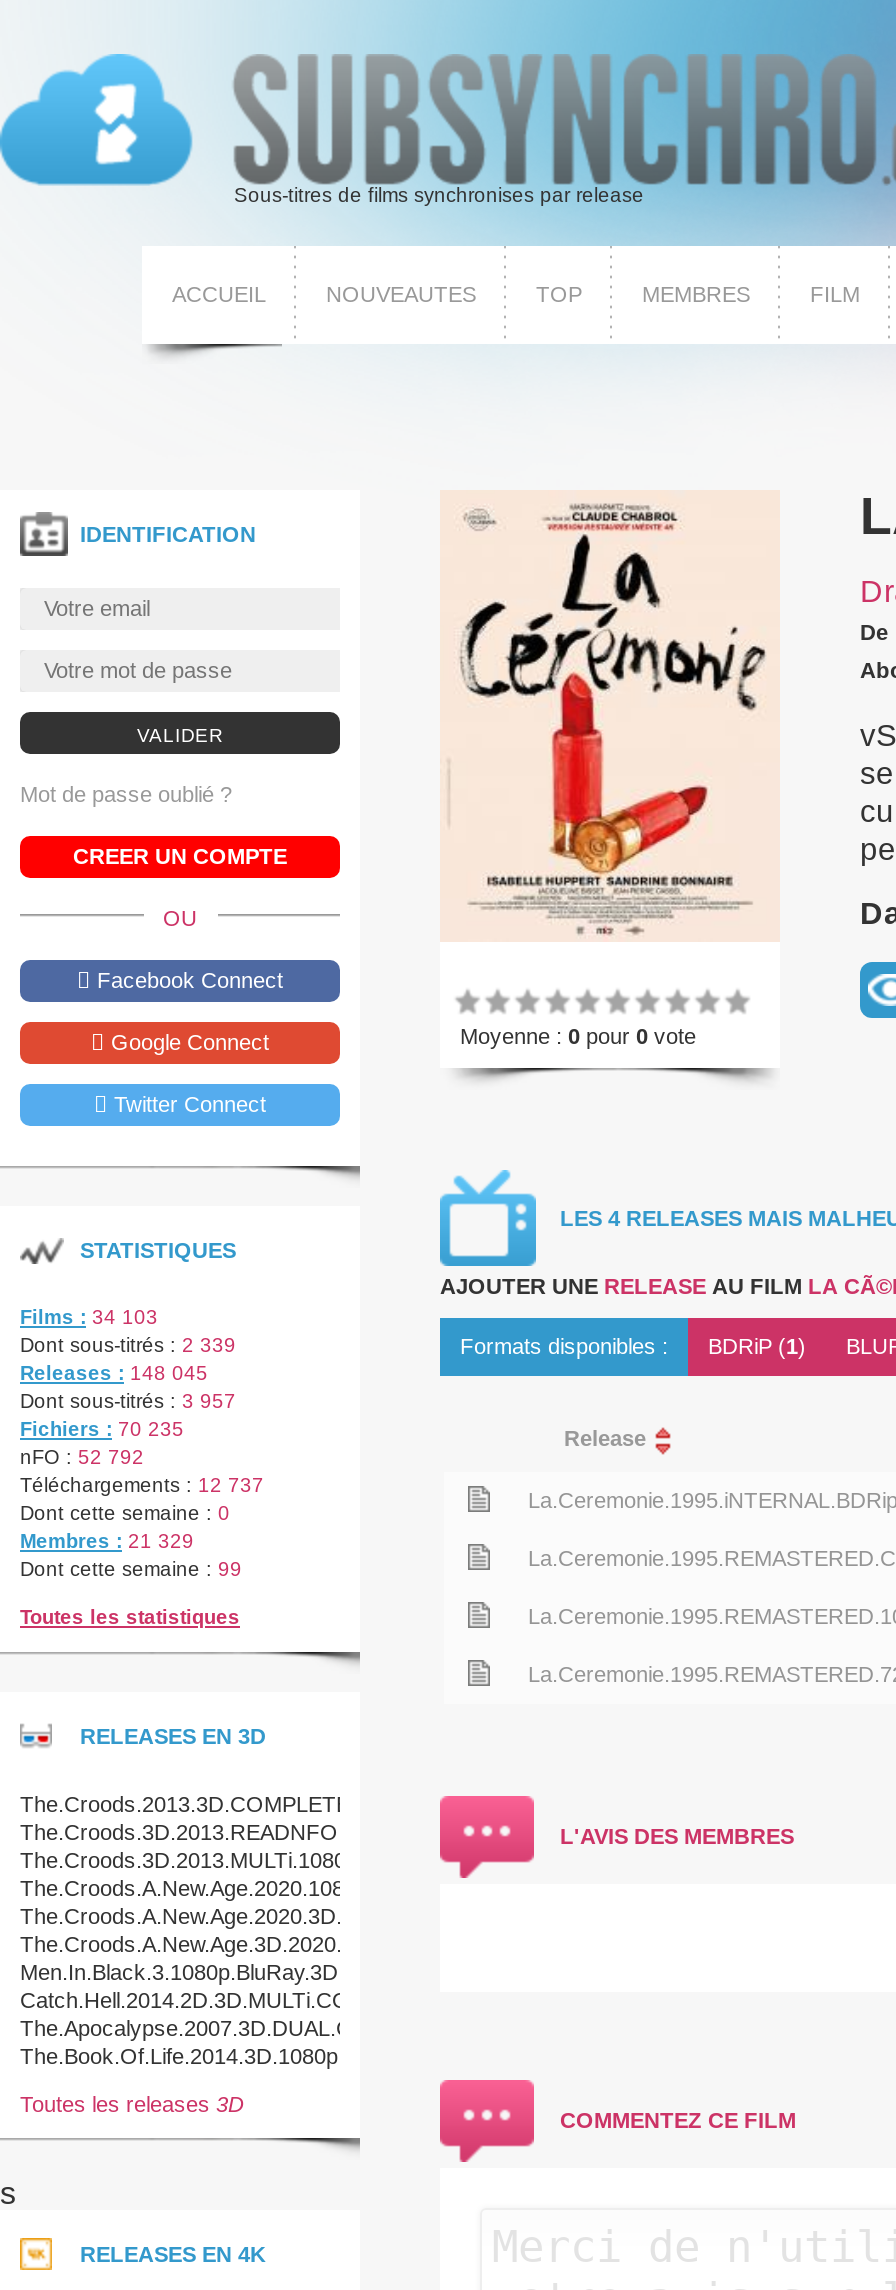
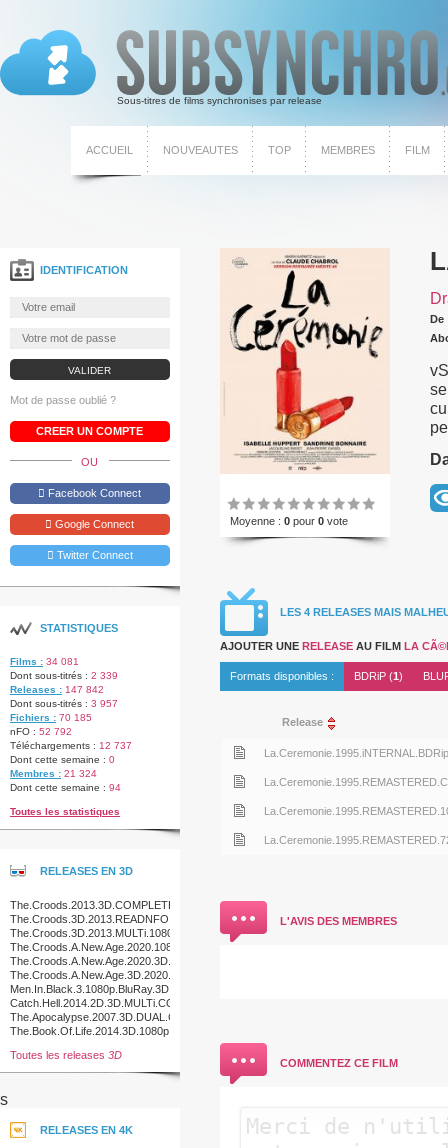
[20,1306,158,1328] Films : 34 103 -> [10,656,79,667] Films : 34 081
[20,1362,208,1384] Releases : 148 045 -> [10,684,104,695] Releases : 147 842
[20,1418,184,1440] Fichiers : 70 235 -> [10,712,92,723] Fichiers : 70 185
[20,1530,194,1552] Membres : 21 329 -> [10,768,97,779] Membres : 21 324
[20,1558,242,1580] Dont cette semaine : 99 -> [10,782,121,793] Dont cette semaine : 94

